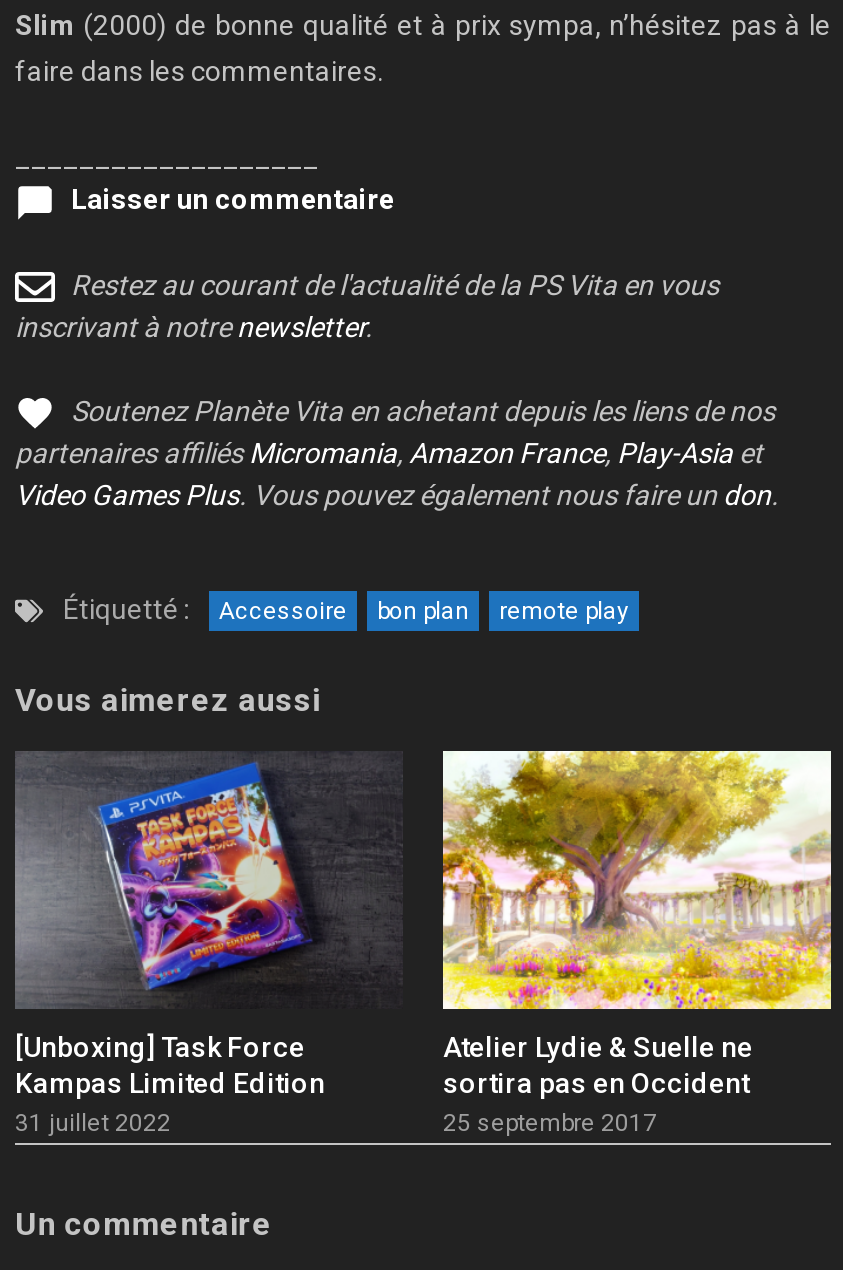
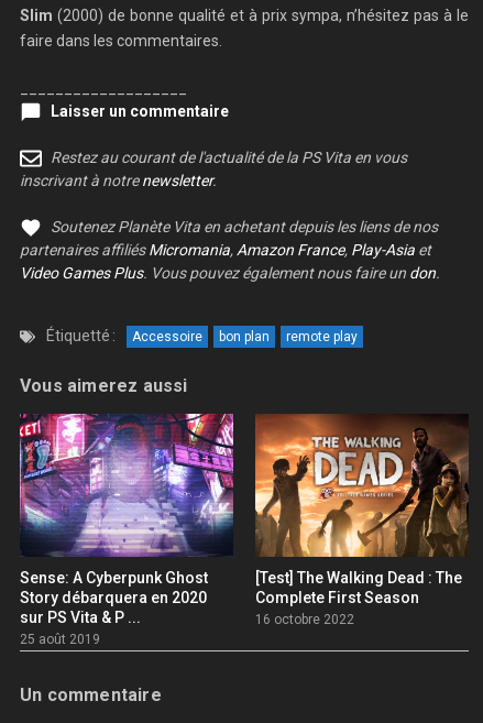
[13,750,403,1138] [image] | [Unboxing] Task Force | Kampas Limited Edition | 31 juillet 2022 -> [20,413,234,647] [image] | Sense: A Cyberpunk Ghost | Story débarquera en 2020 | sur PS Vita & P ... | 25 août 2019
[441,748,833,1138] [image] | Atelier Lydie & Suelle ne | sortira pas en Occident | 25 septembre 2017 -> [254,414,469,627] [image] | [Test] The Walking Dead : The | Complete First Season | 16 octobre 2022

